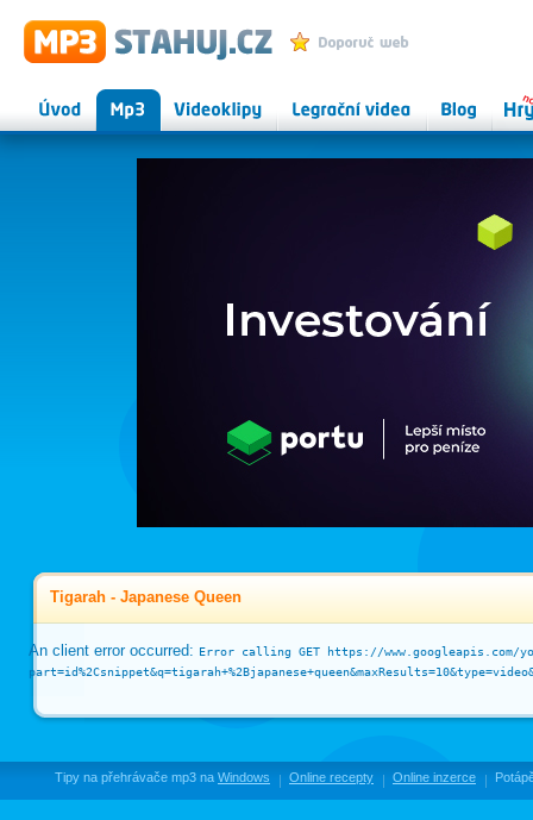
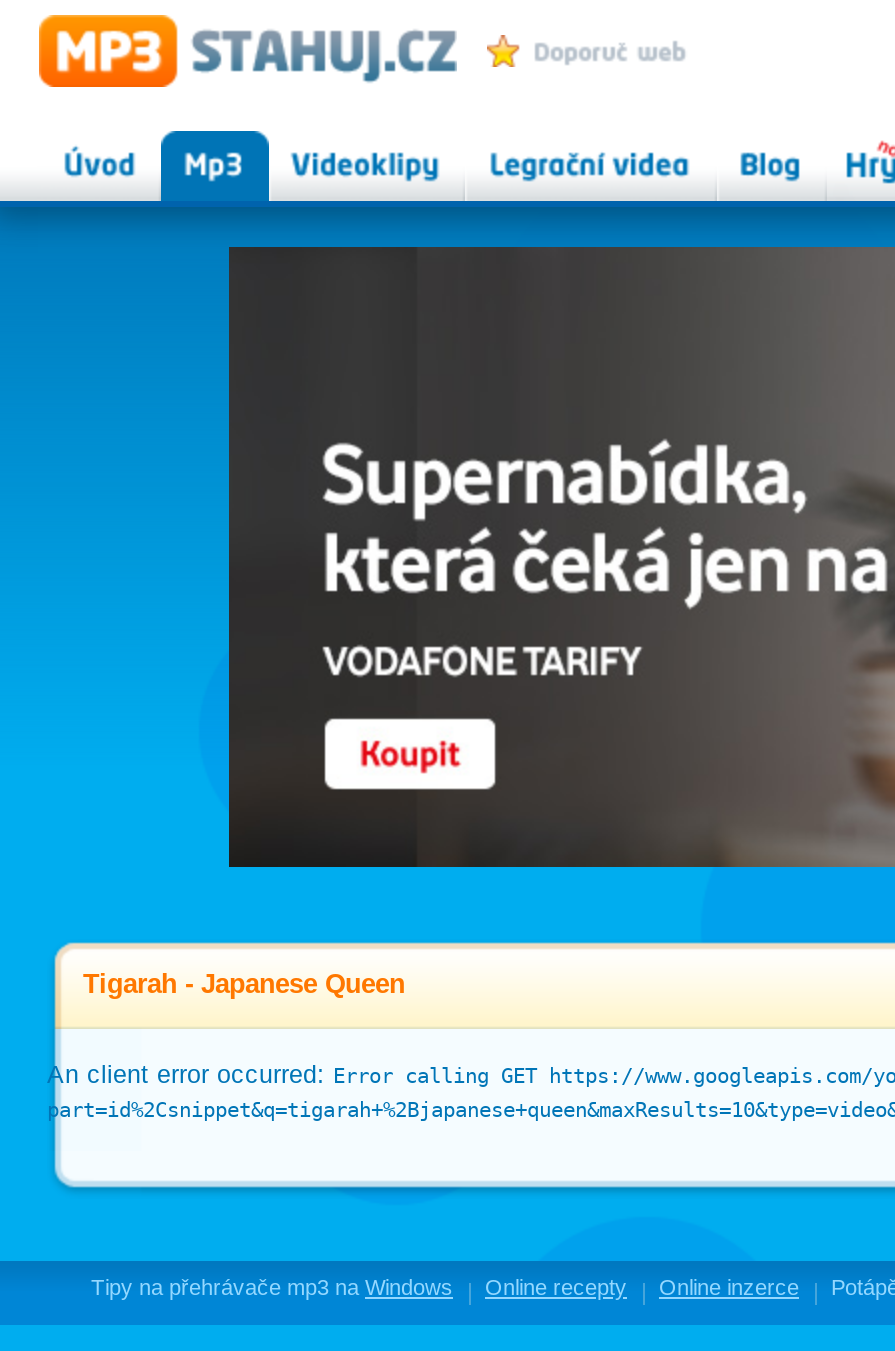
[137,158,529,528] [image] -> [229,247,889,869] [image]

